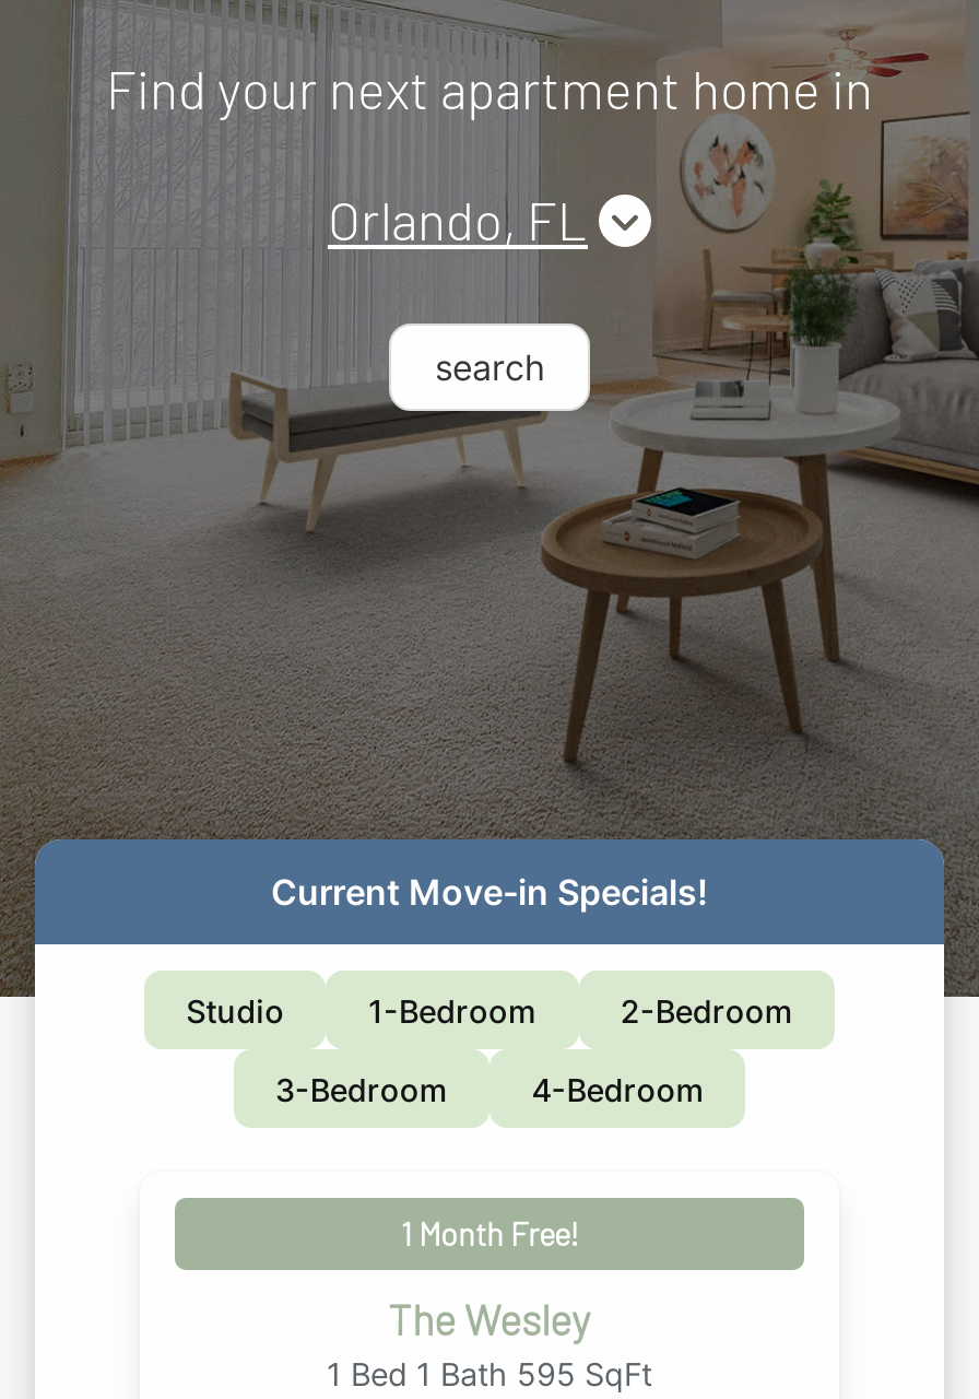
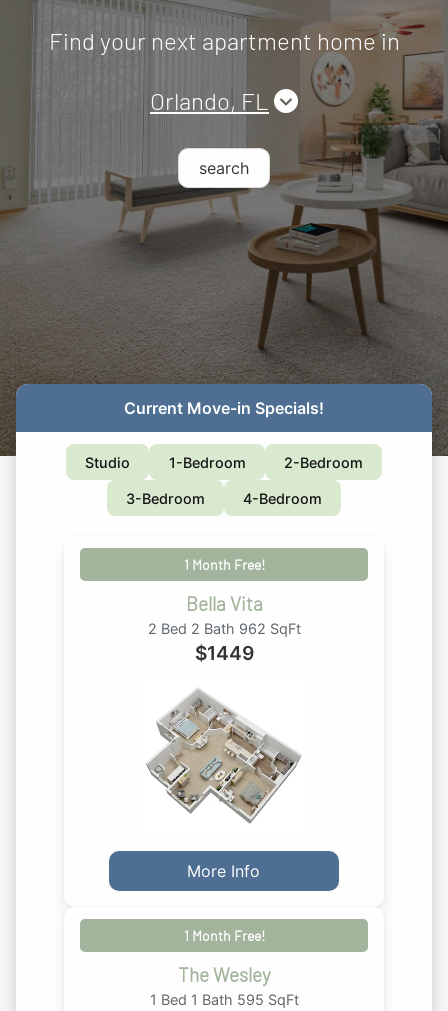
none -> [146,688,302,944] [image] | More Info | 1 Month Free!
none -> [147,592,300,665] Bella Vita | 2 Bed 2 Bath 962 SqFt | $1449

